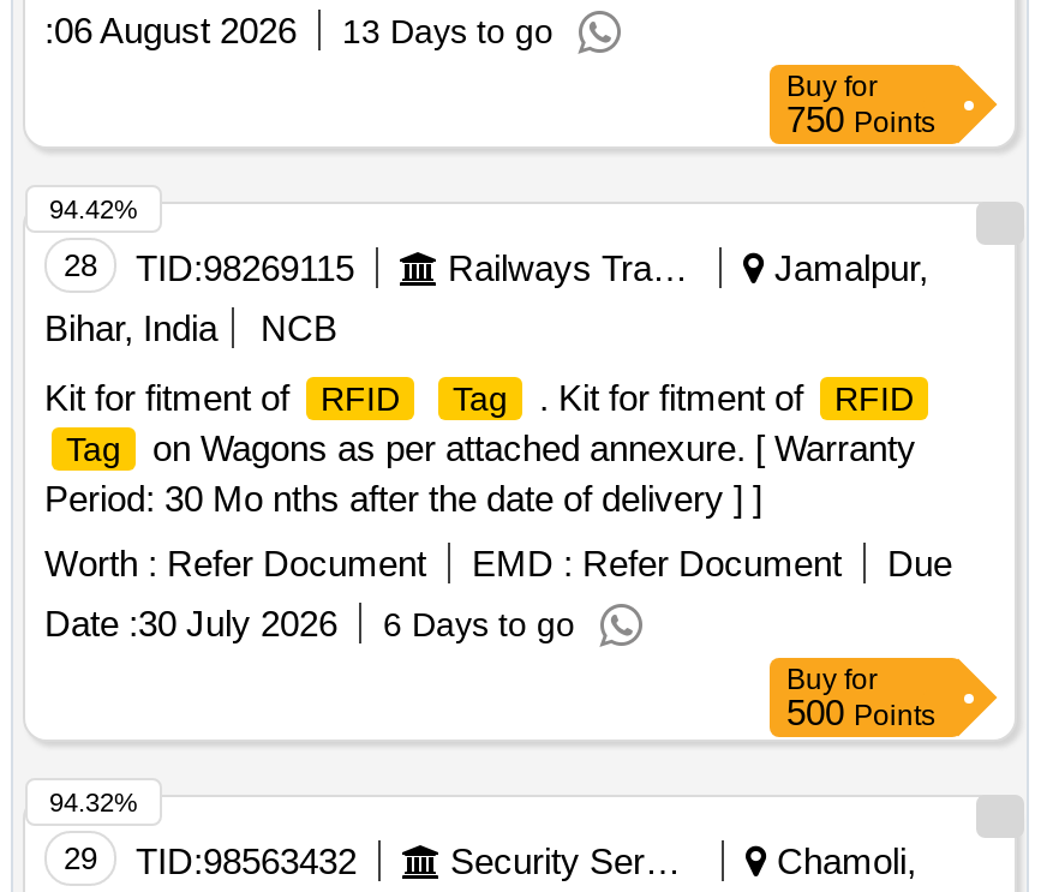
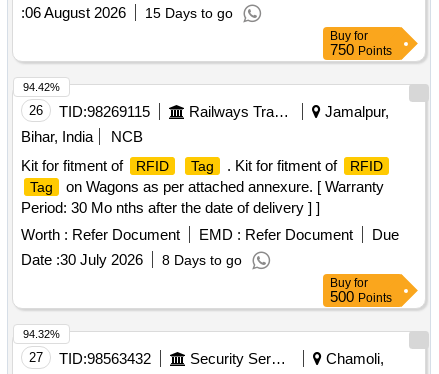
[44,10,554,51] :06 August 2026 13 Days to go -> [21,4,233,21] :06 August 2026 15 Days to go
[64,248,354,289] 28 TID:98269115 -> [29,103,150,120] 26 TID:98269115
[44,603,575,644] Date : 30 July 2026 6 Days to go -> [21,251,242,268] Date : 30 July 2026 8 Days to go
[64,841,357,882] 29 TID:98563432 -> [29,350,151,367] 27 TID:98563432

